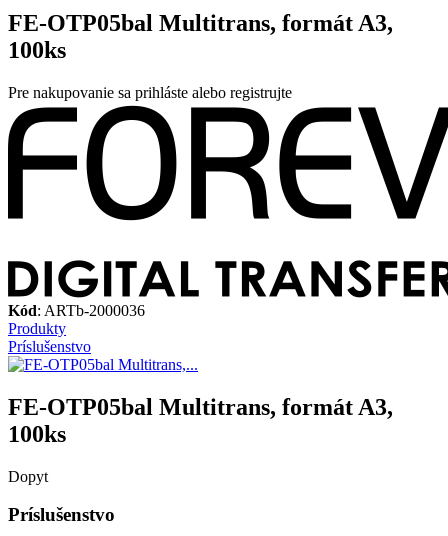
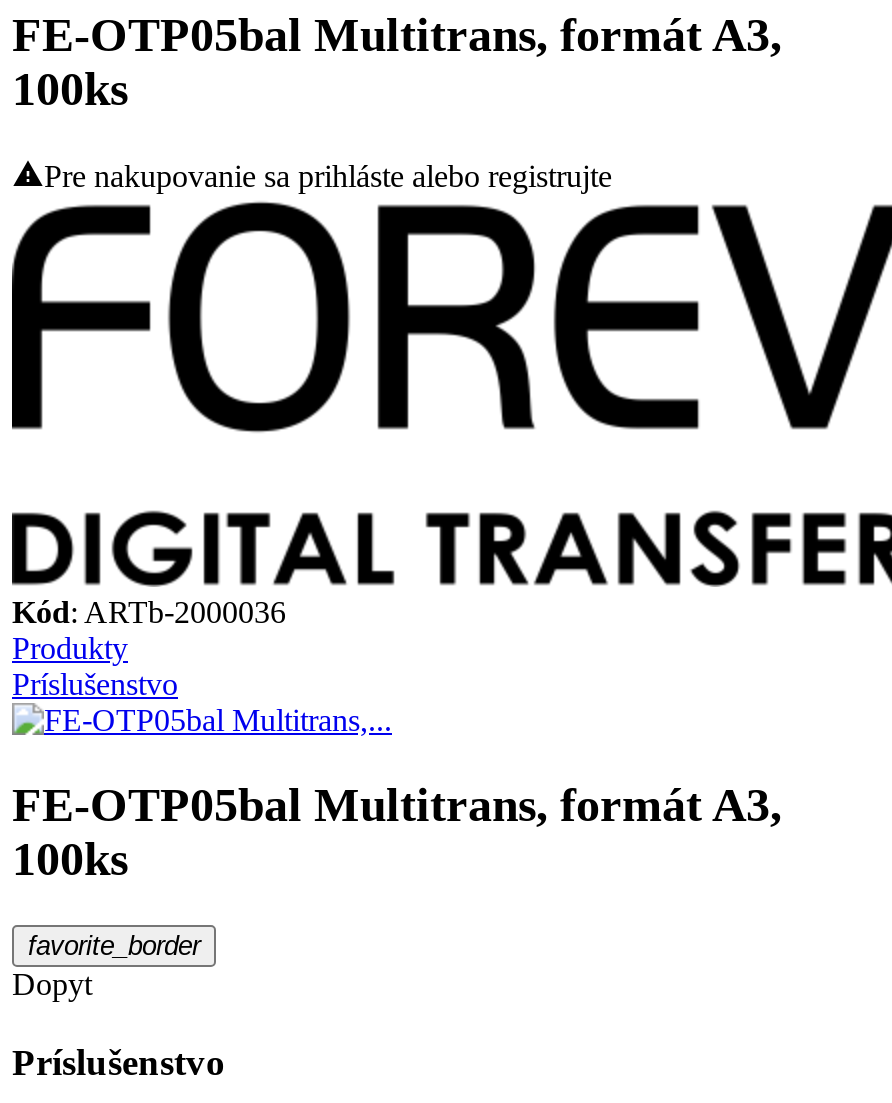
none -> [28,932,200,962] favorite_border

